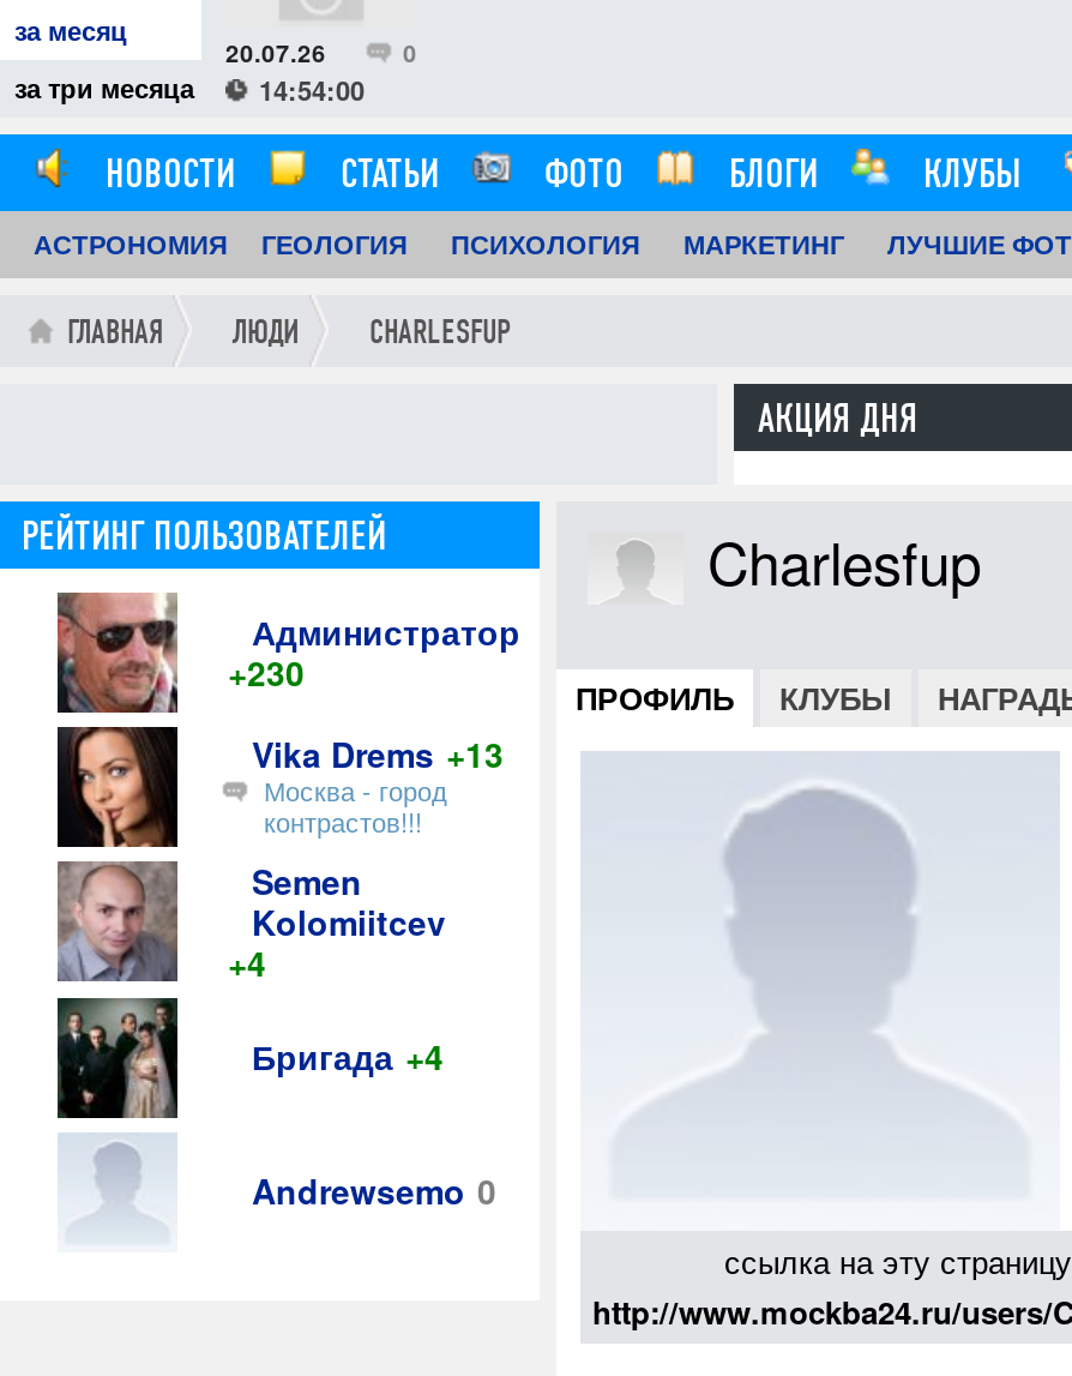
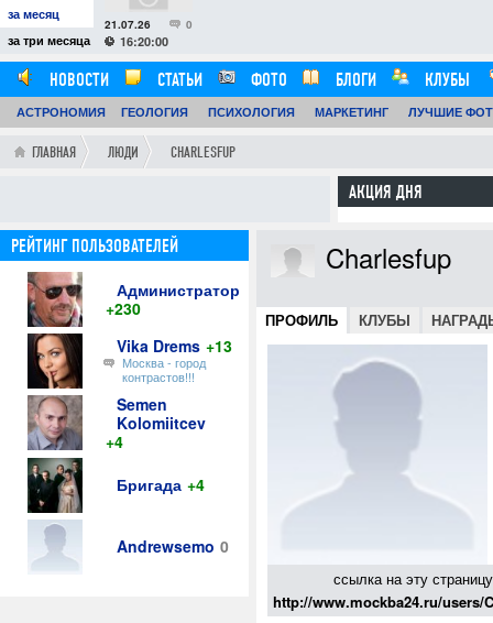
[225,36,365,108] 20.07.26 | 14:54:00 -> [105,17,168,50] 21.07.26 | 16:20:00

